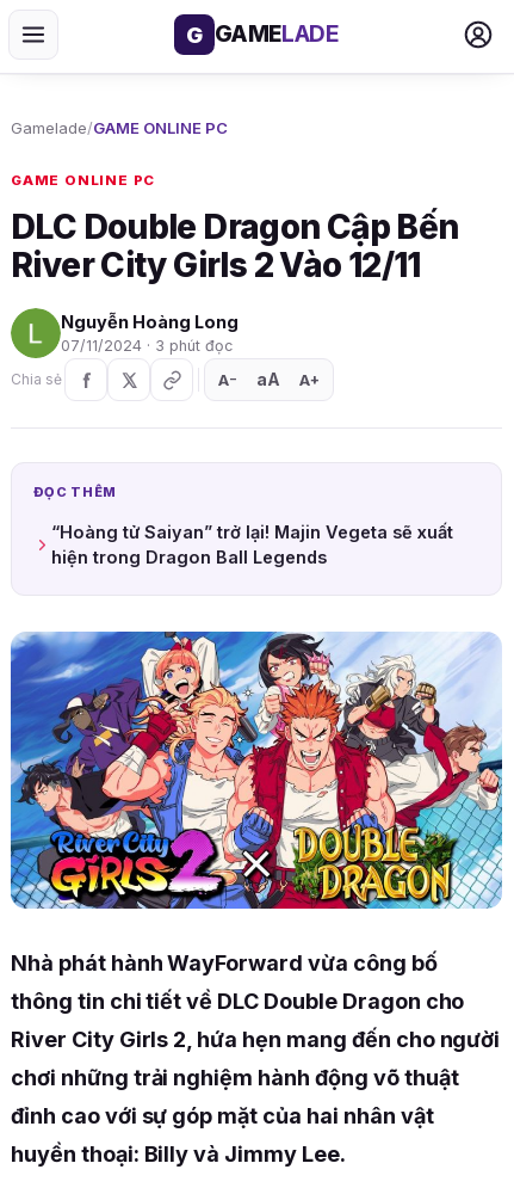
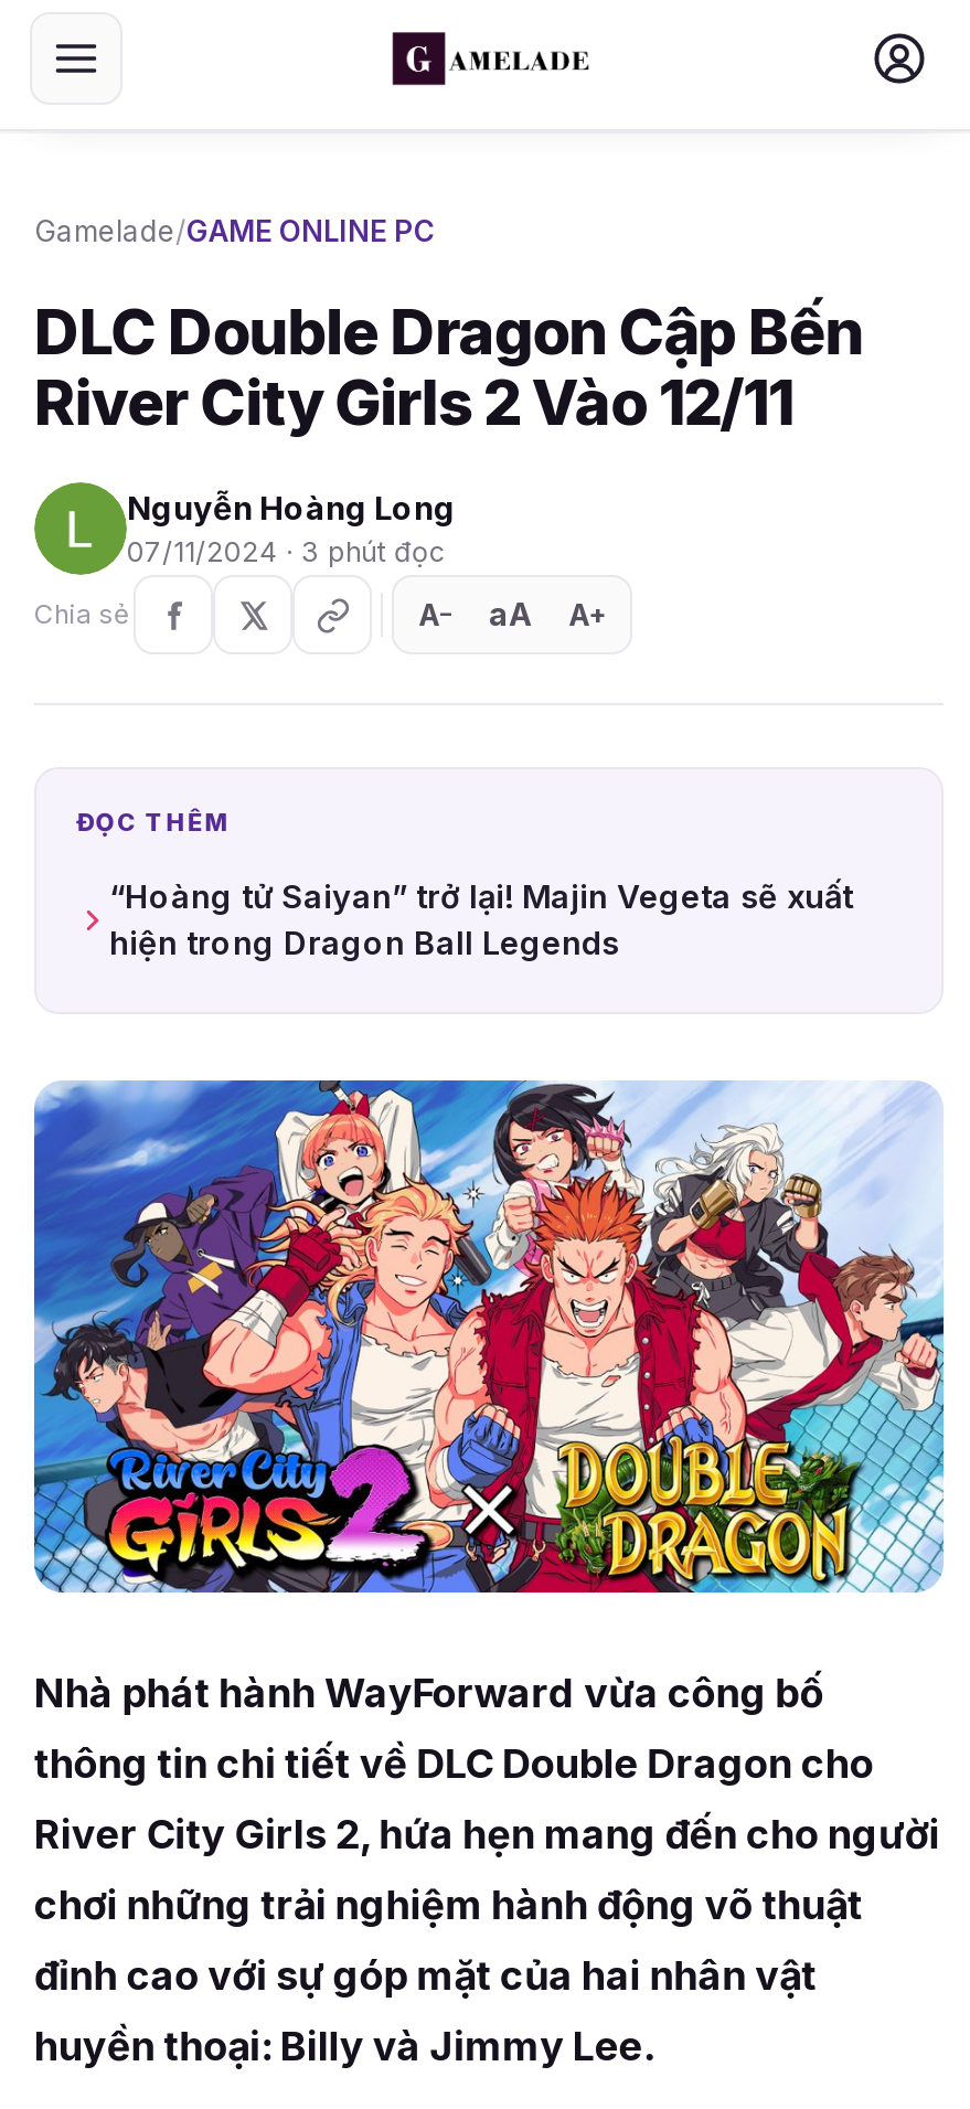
[186,20,339,48] G GAMELADE -> none
[11,172,155,189] GAME ONLINE PC -> none

